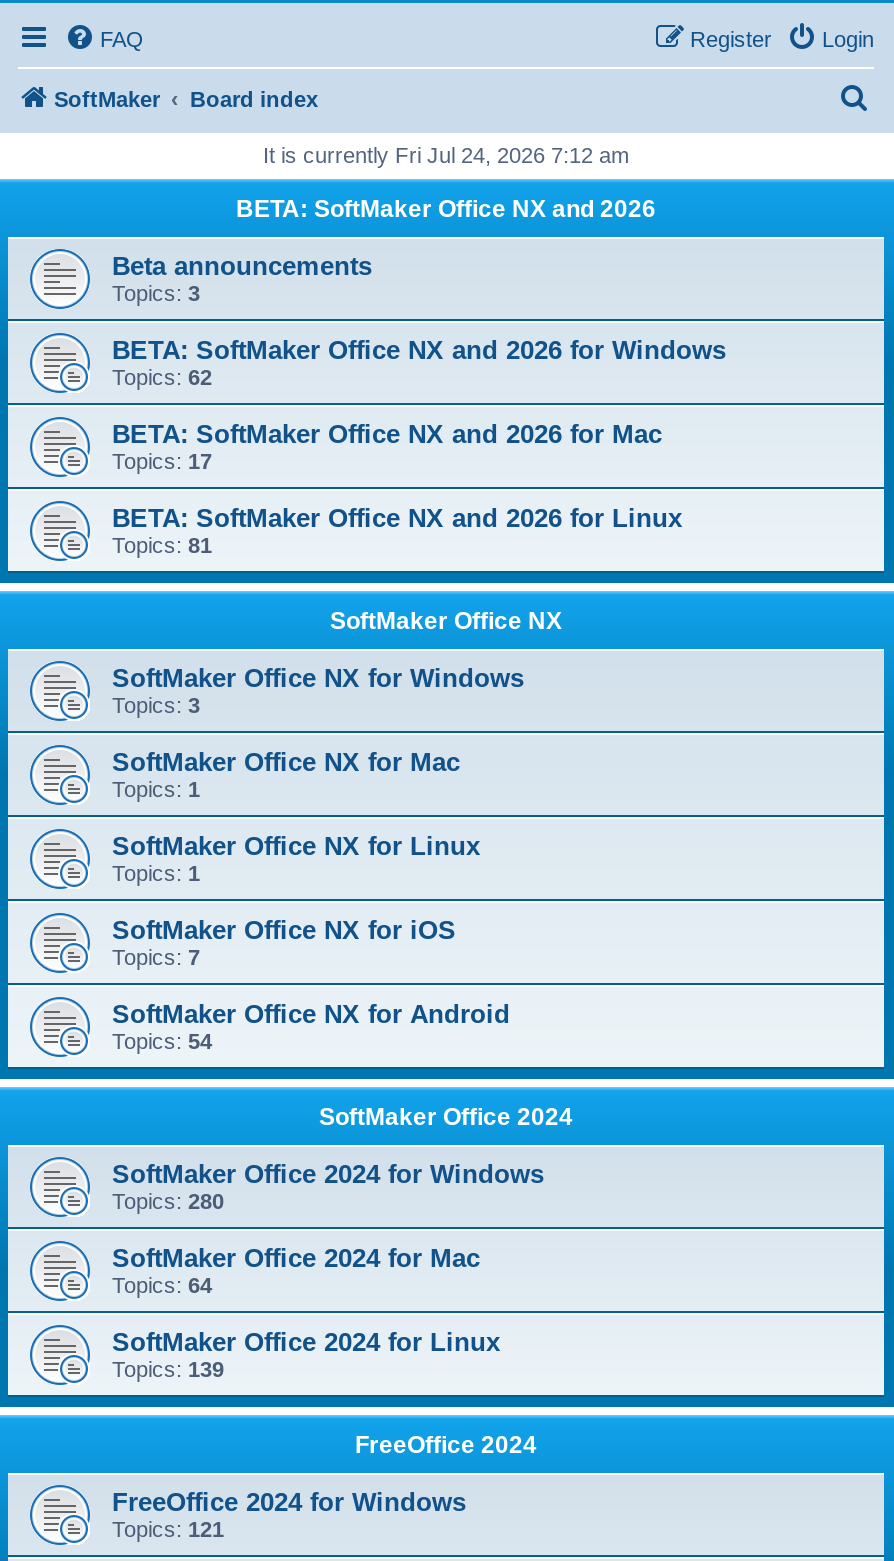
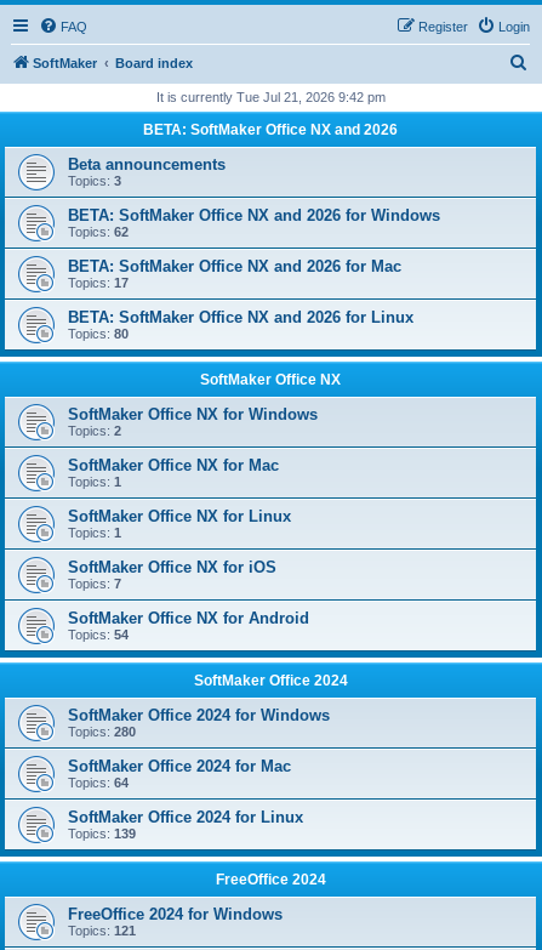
[263,143,629,167] It is currently Fri Jul 24, 2026 7:12 am -> [156,90,385,104] It is currently Tue Jul 21, 2026 9:42 pm
[112,533,212,557] Topics: 81 -> [68,326,129,341] Topics: 80
[112,693,200,717] Topics: 3 -> [68,423,121,438] Topics: 2

